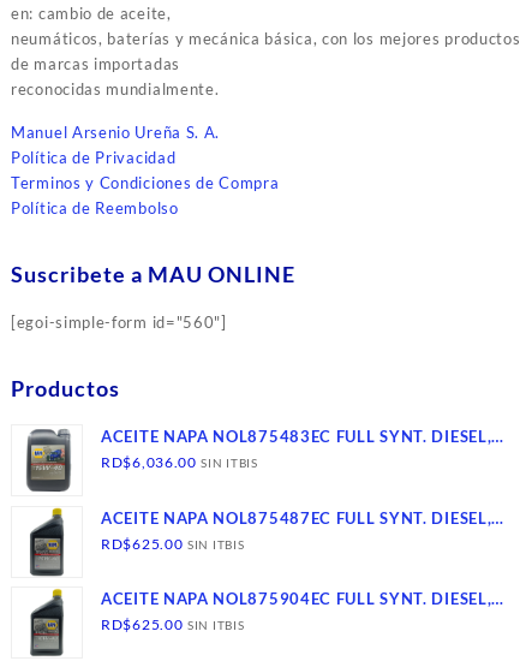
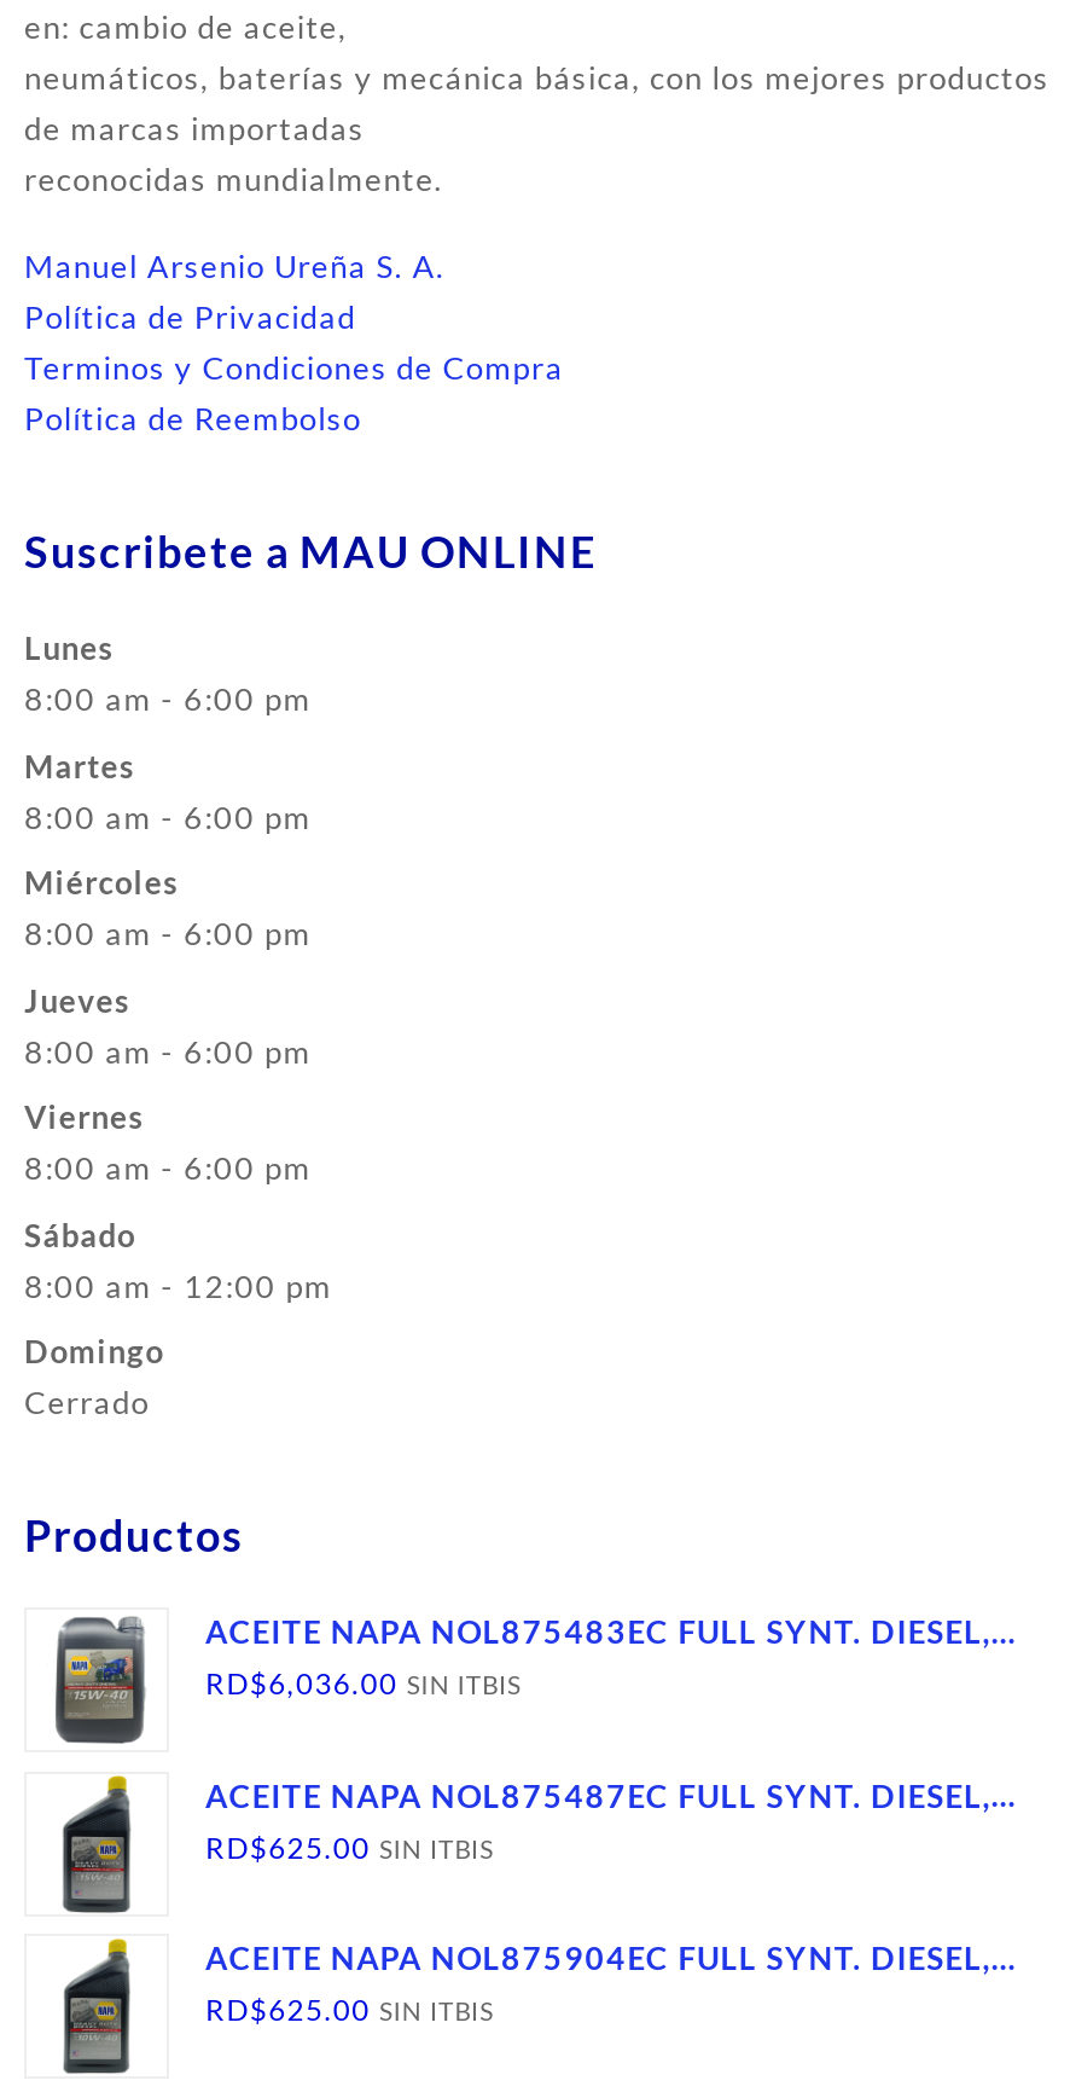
[11,313,227,332] [egoi-simple-form id="560"] -> [24,629,332,1422] Lunes | 8:00 am - 6:00 pm | Martes | 8:00 am - 6:00 pm | Miércoles | 8:00 am - 6:00 pm | Jueves | 8:00 am - 6:00 pm | Viernes | 8:00 am - 6:00 pm | Sábado | 8:00 am - 12:00 pm | Domingo | Cerrado

